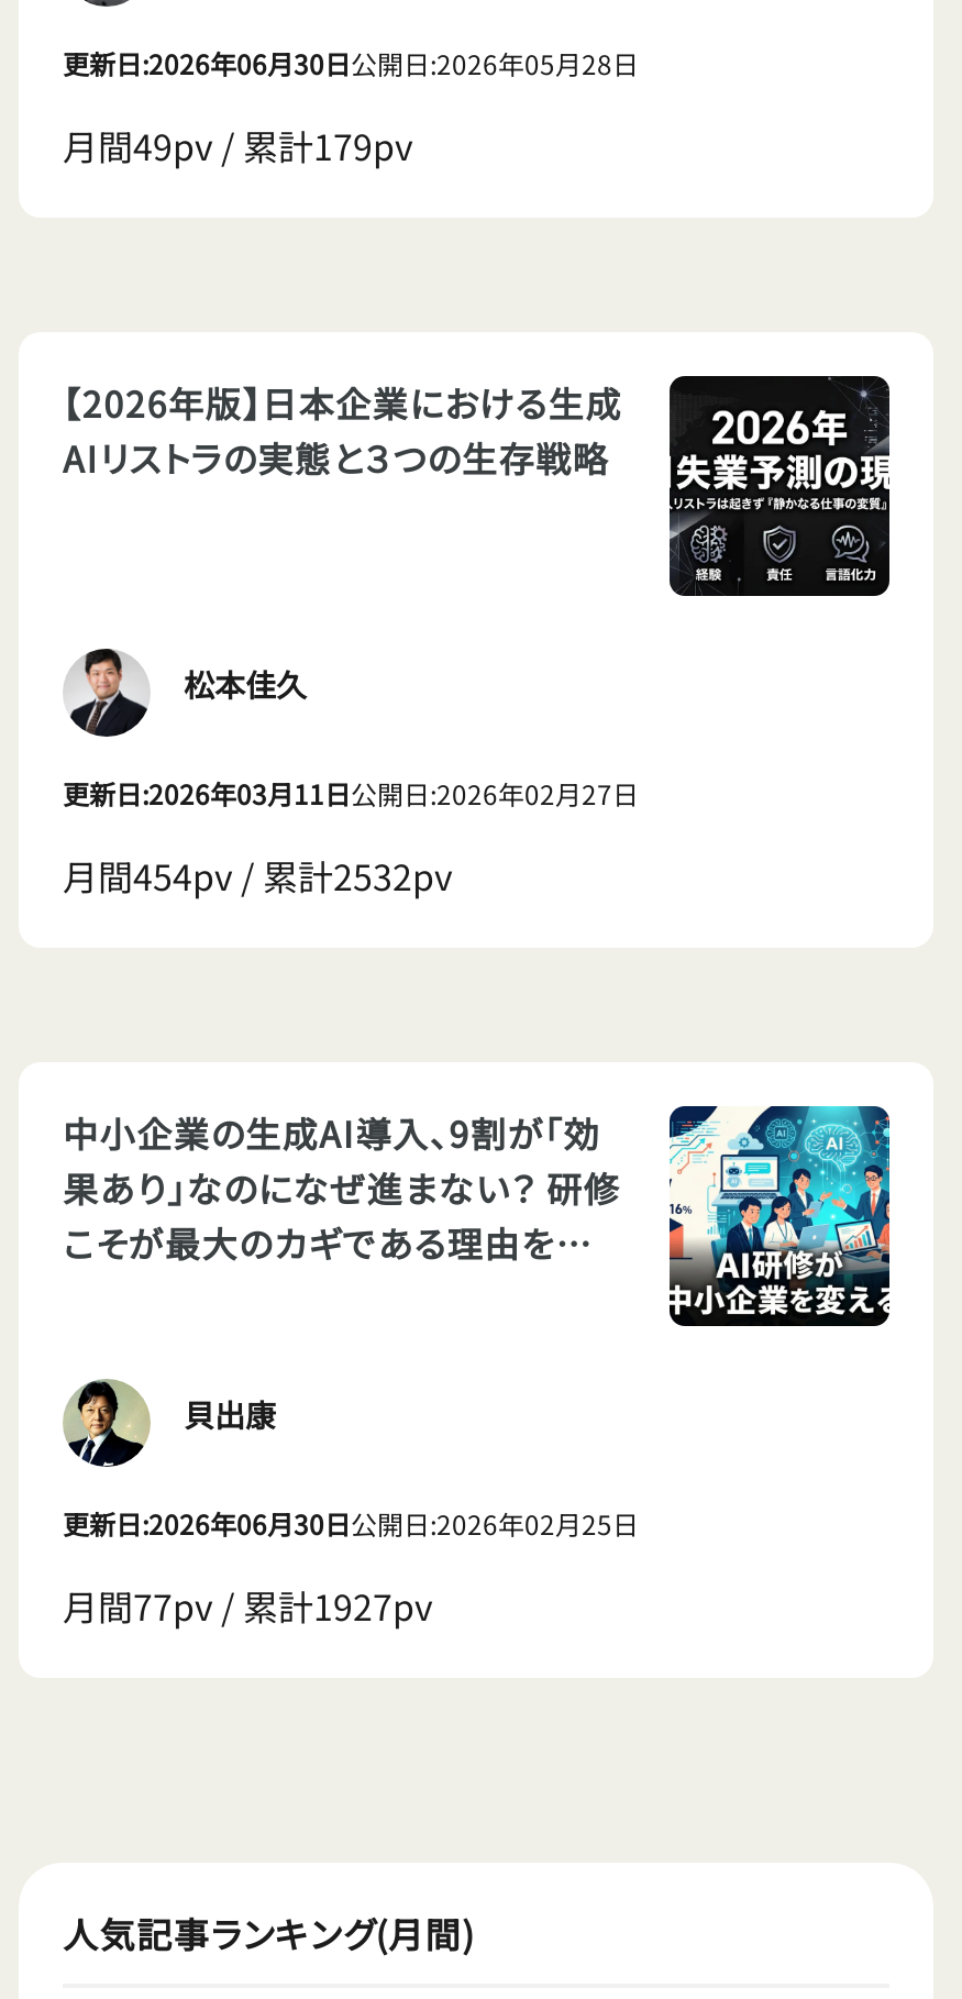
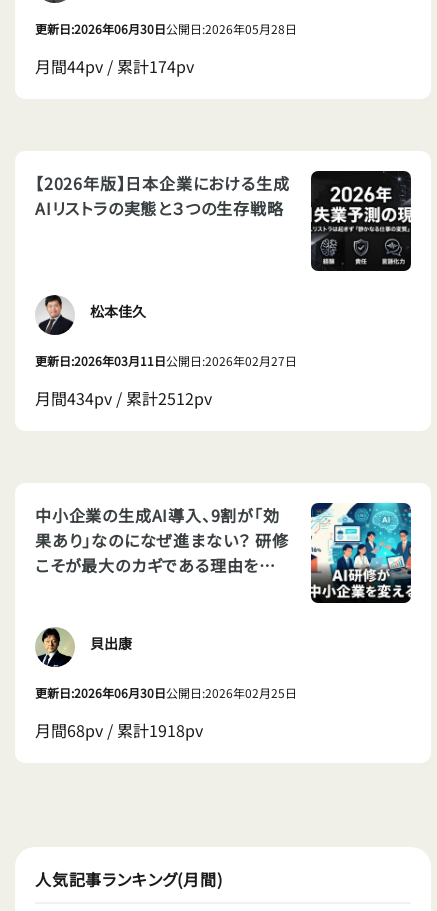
[63,119,412,172] 月間49pv / 累計179pv -> [35,54,194,78] 月間44pv / 累計174pv
[63,849,452,902] 月間454pv / 累計2532pv -> [35,386,212,410] 月間434pv / 累計2512pv
[63,1579,432,1632] 月間77pv / 累計1927pv -> [35,718,203,742] 月間68pv / 累計1918pv

